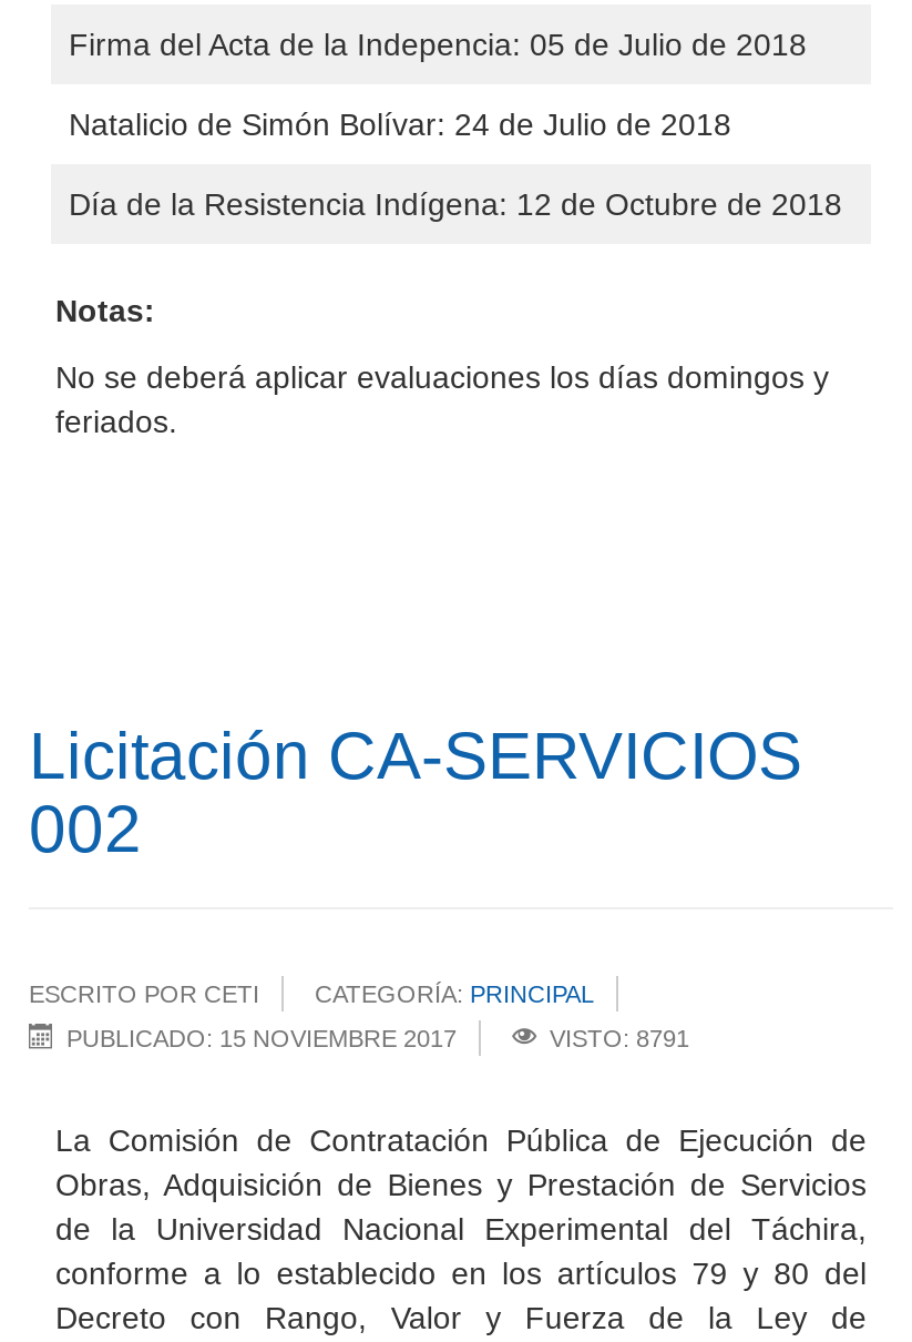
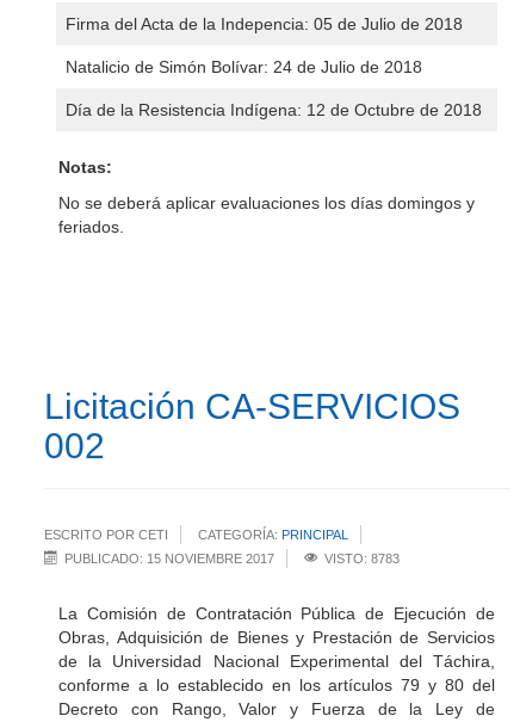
[543,1024,689,1051] VISTO: 8791 -> [321,551,400,565] VISTO: 8783

